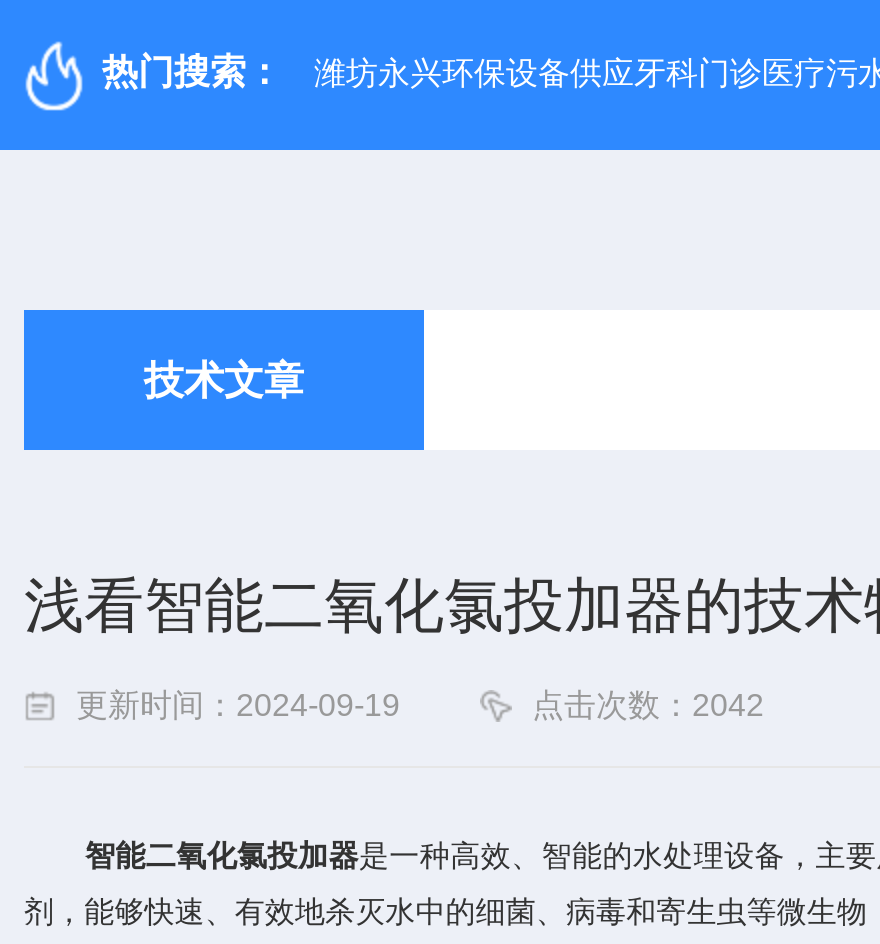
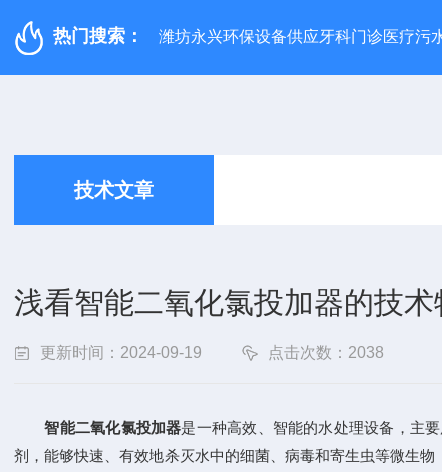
[532,688,764,722] 点击次数：2042 -> [268,344,384,361] 点击次数：2038

